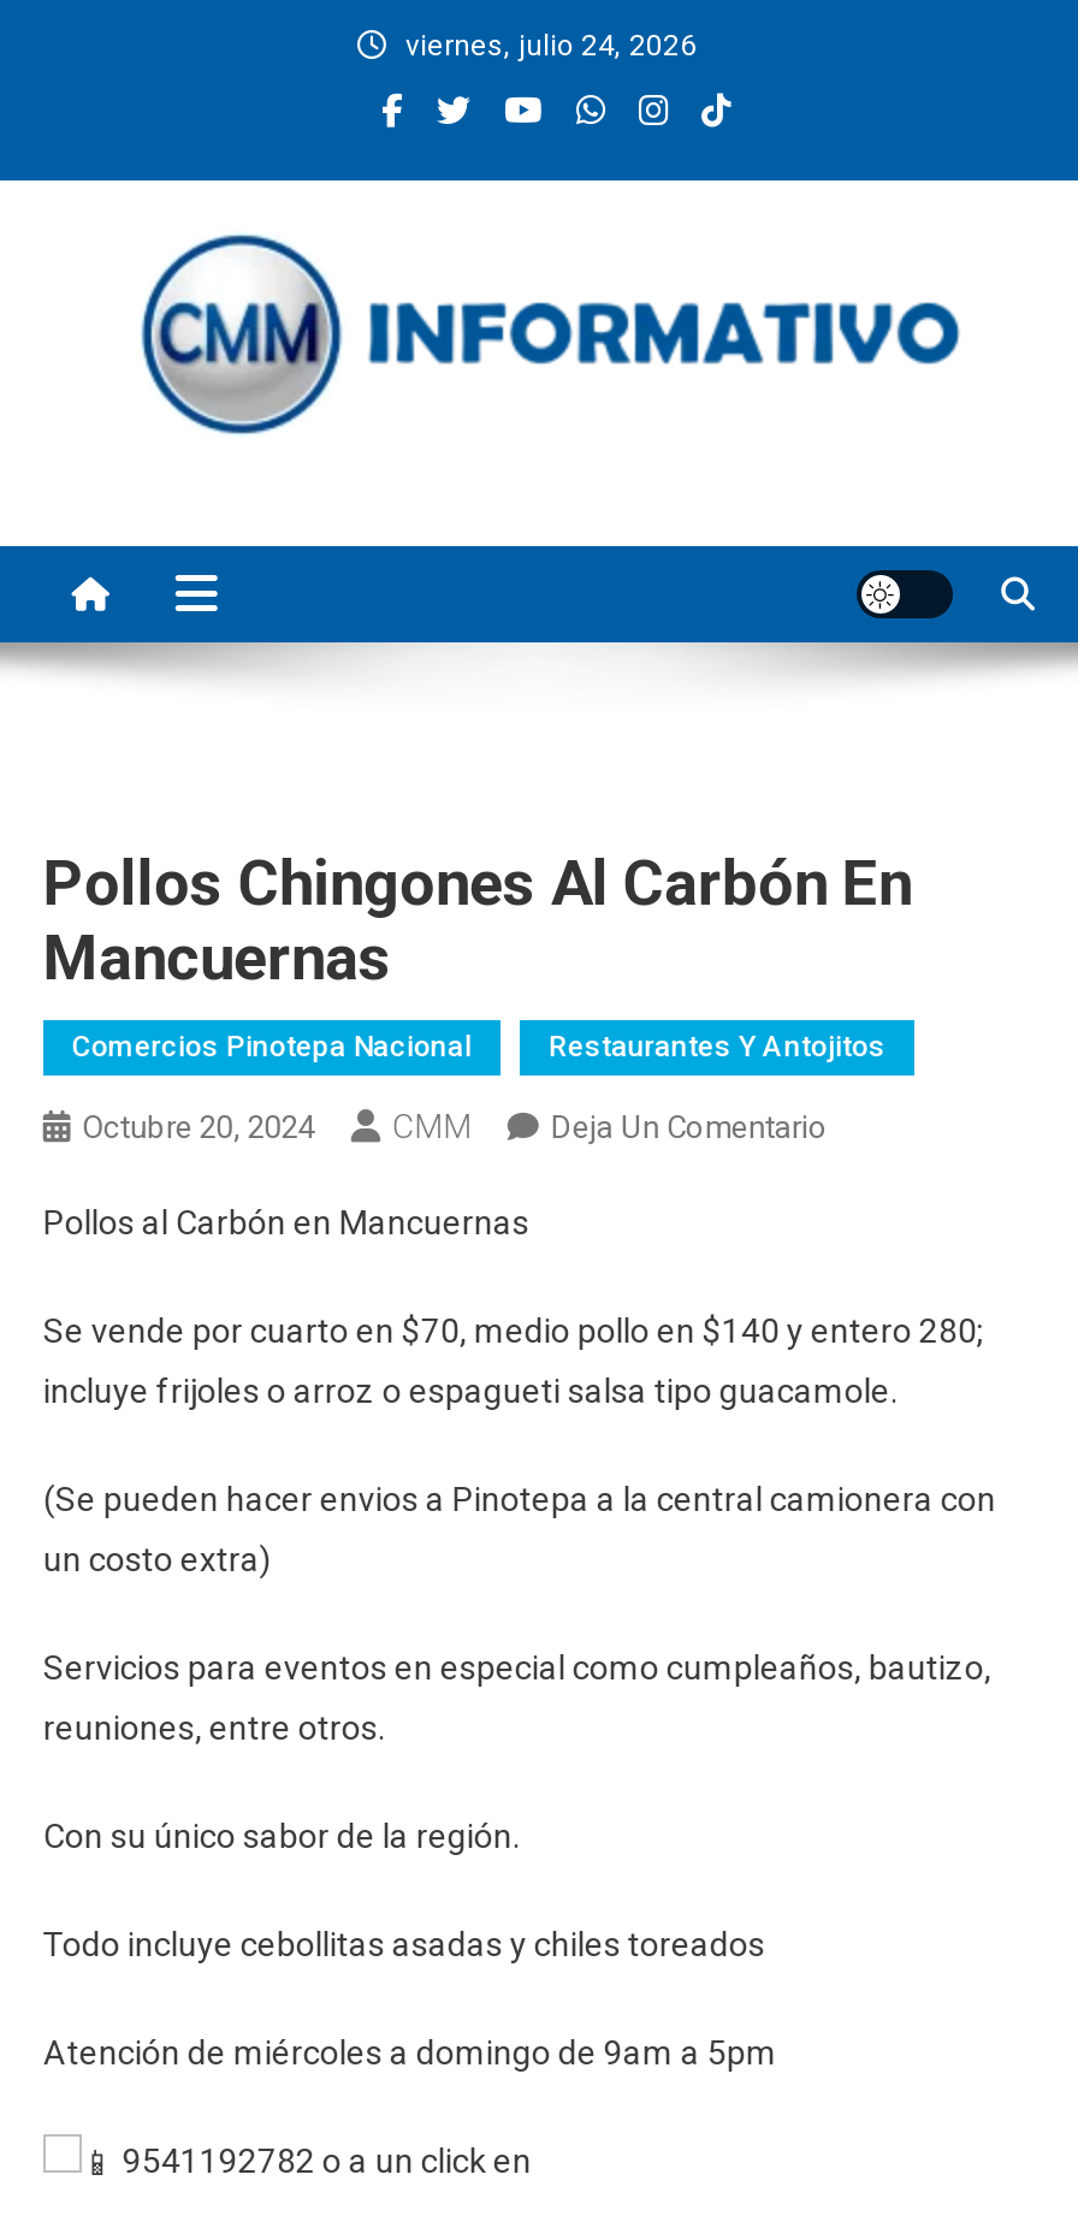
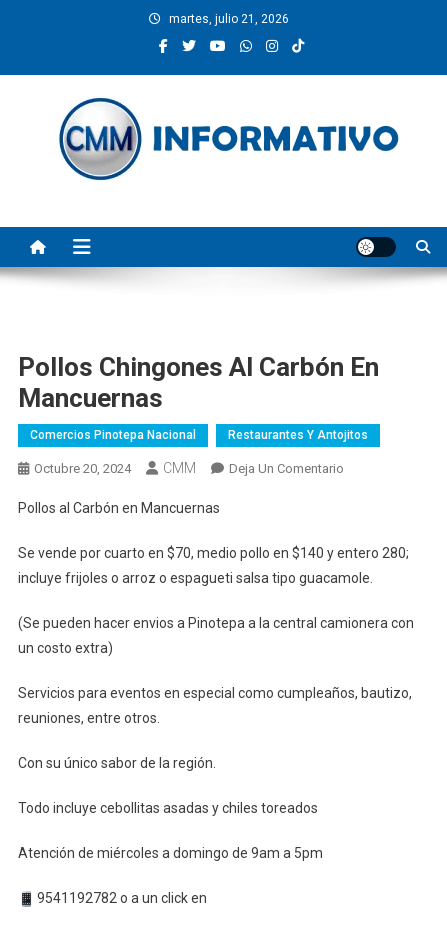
[405,29,697,63] viernes, julio 24, 2026 -> [169,12,289,26] martes, julio 21, 2026

